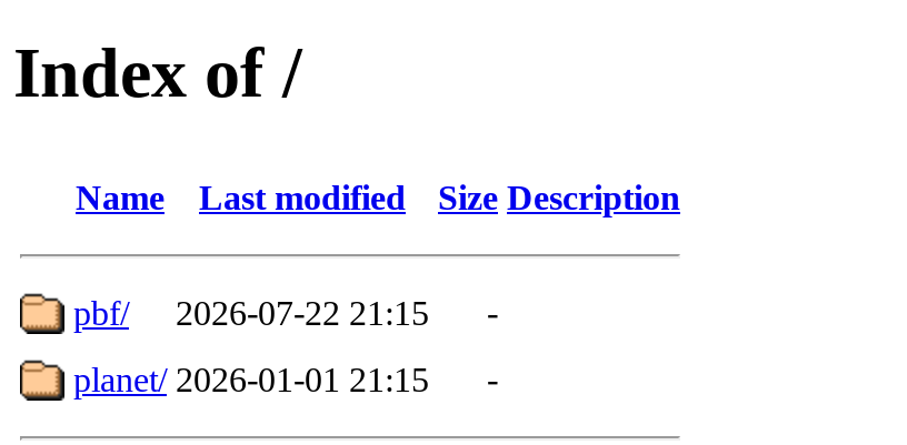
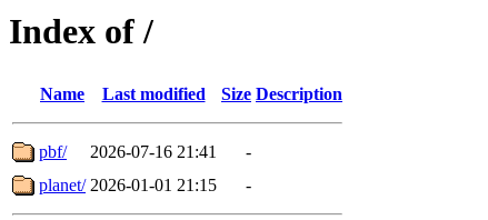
[176,294,429,332] 2026-07-22 21:15 -> [90,142,217,161] 2026-07-16 21:41

